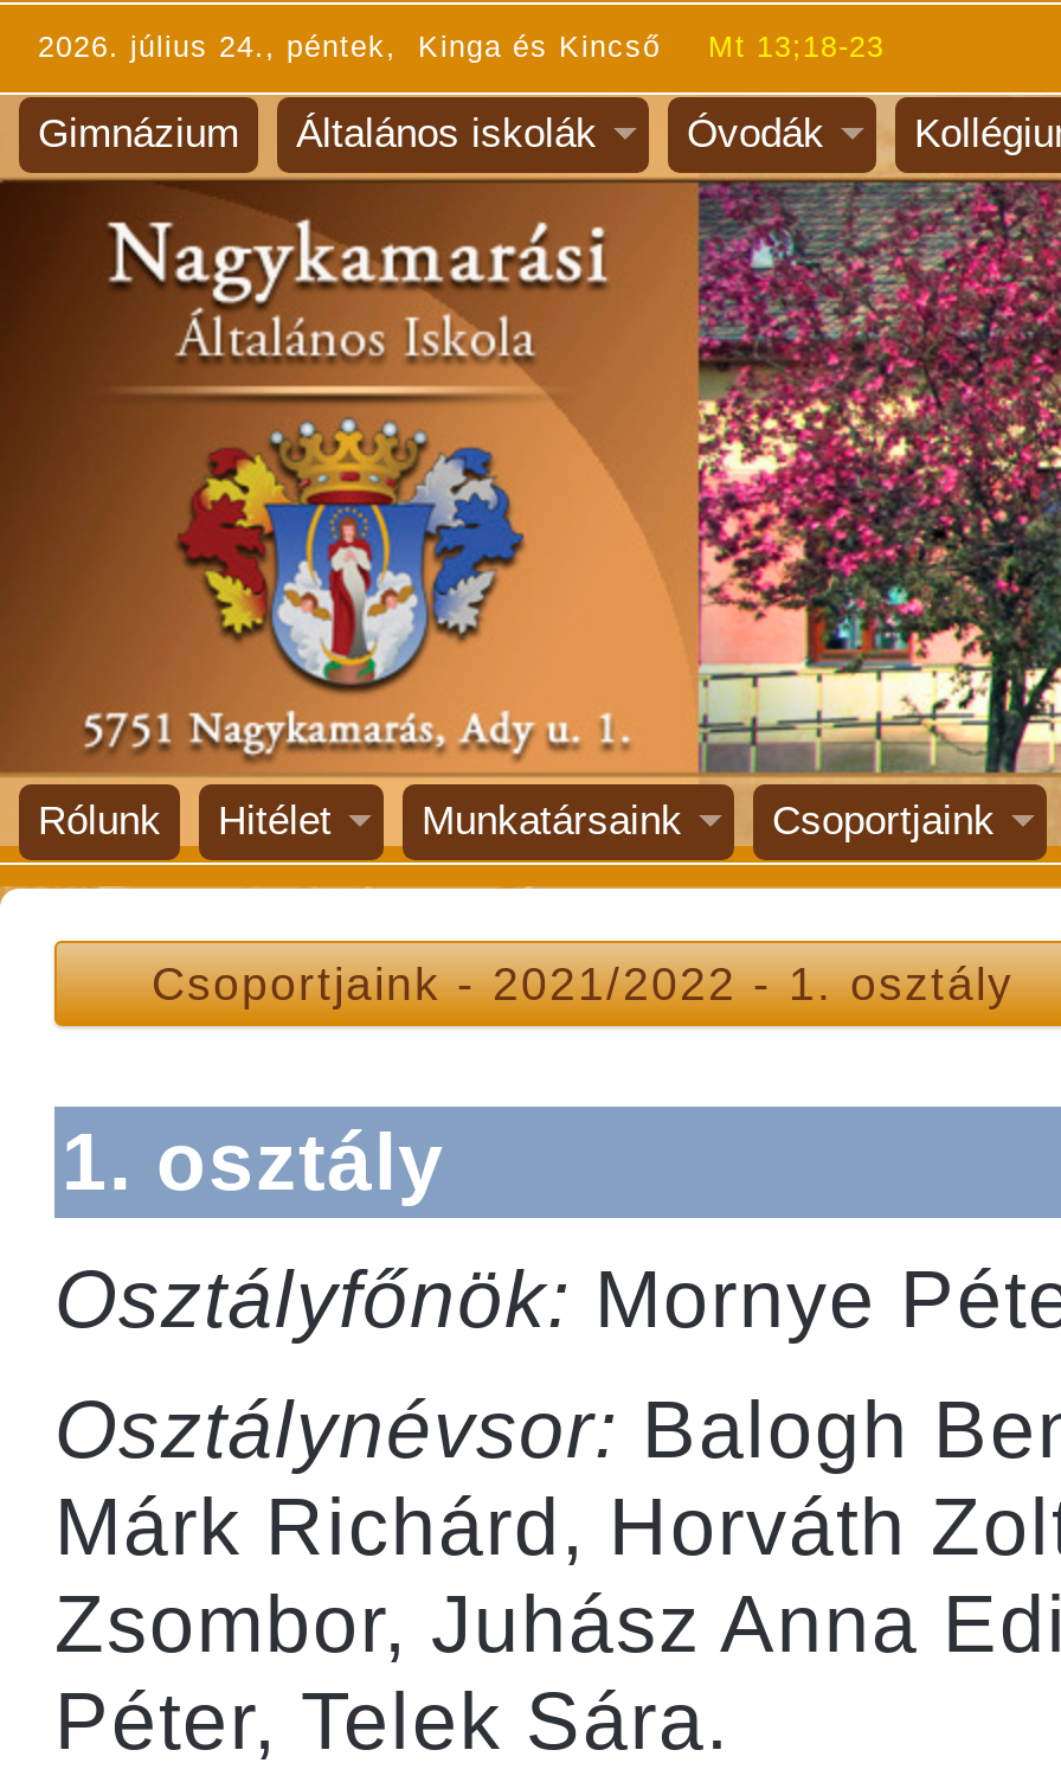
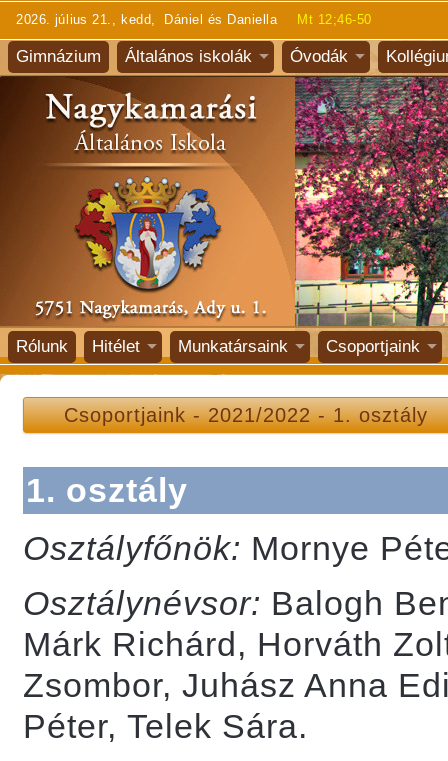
[38,31,661,64] 2026. július 24., péntek, Kinga és Kincső -> [16,13,277,27] 2026. július 21., kedd, Dániel és Daniella
[708,31,885,64] Mt 13;18-23 -> [297,13,372,27] Mt 12;46-50

